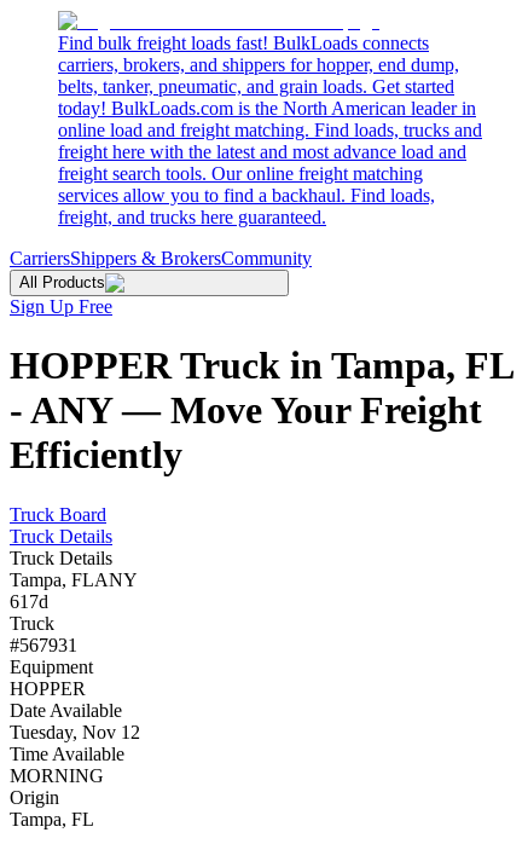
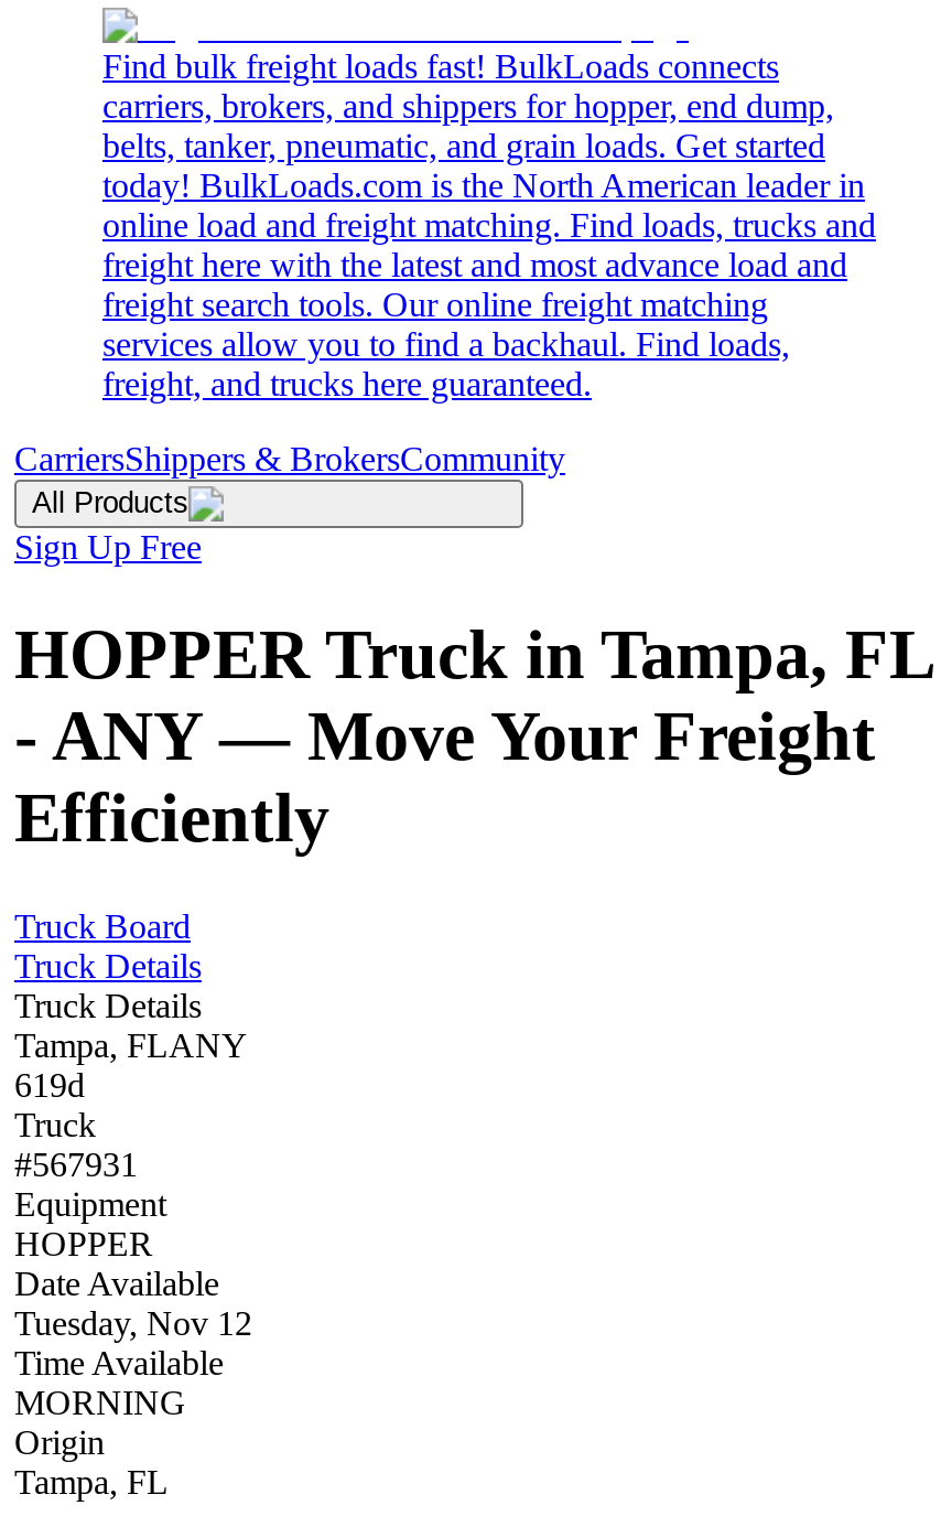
[10,591,48,612] 617d -> [14,1066,85,1103] 619d

